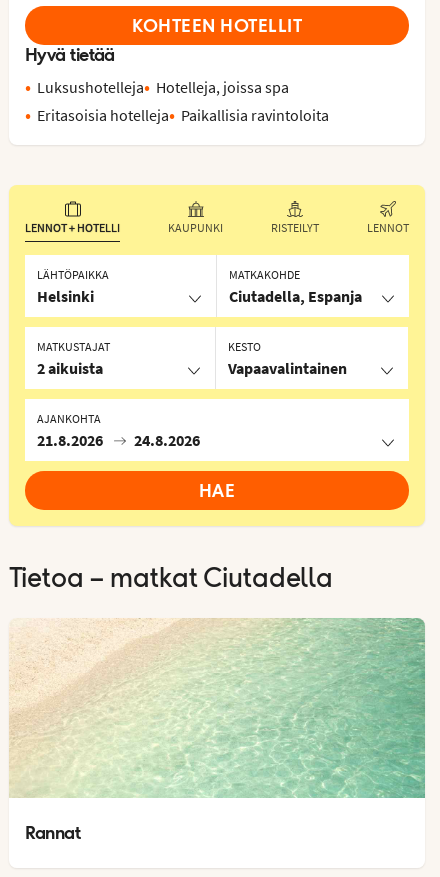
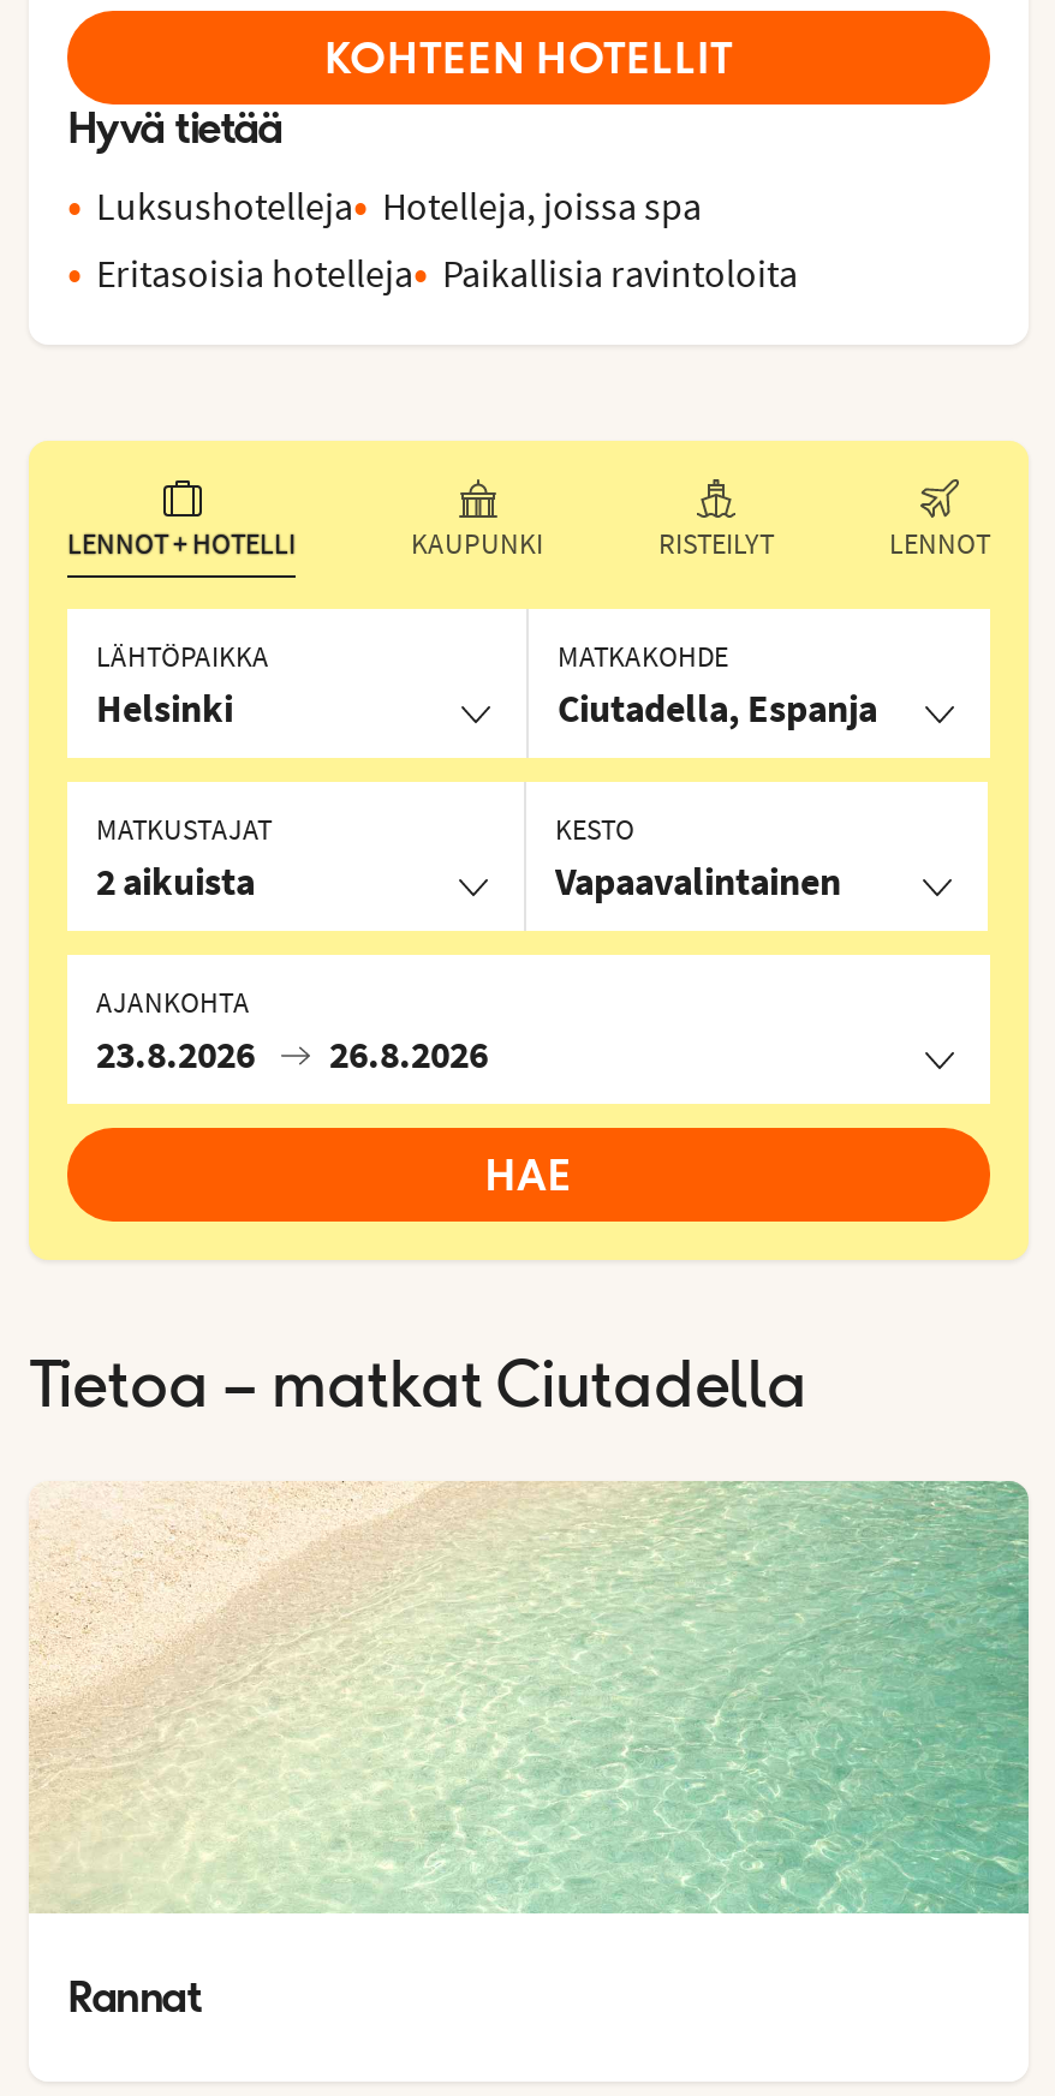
[37,430,103,450] 21.8.2026 -> [96,1030,255,1078] 23.8.2026
[134,430,200,450] 24.8.2026 -> [329,1030,488,1078] 26.8.2026

